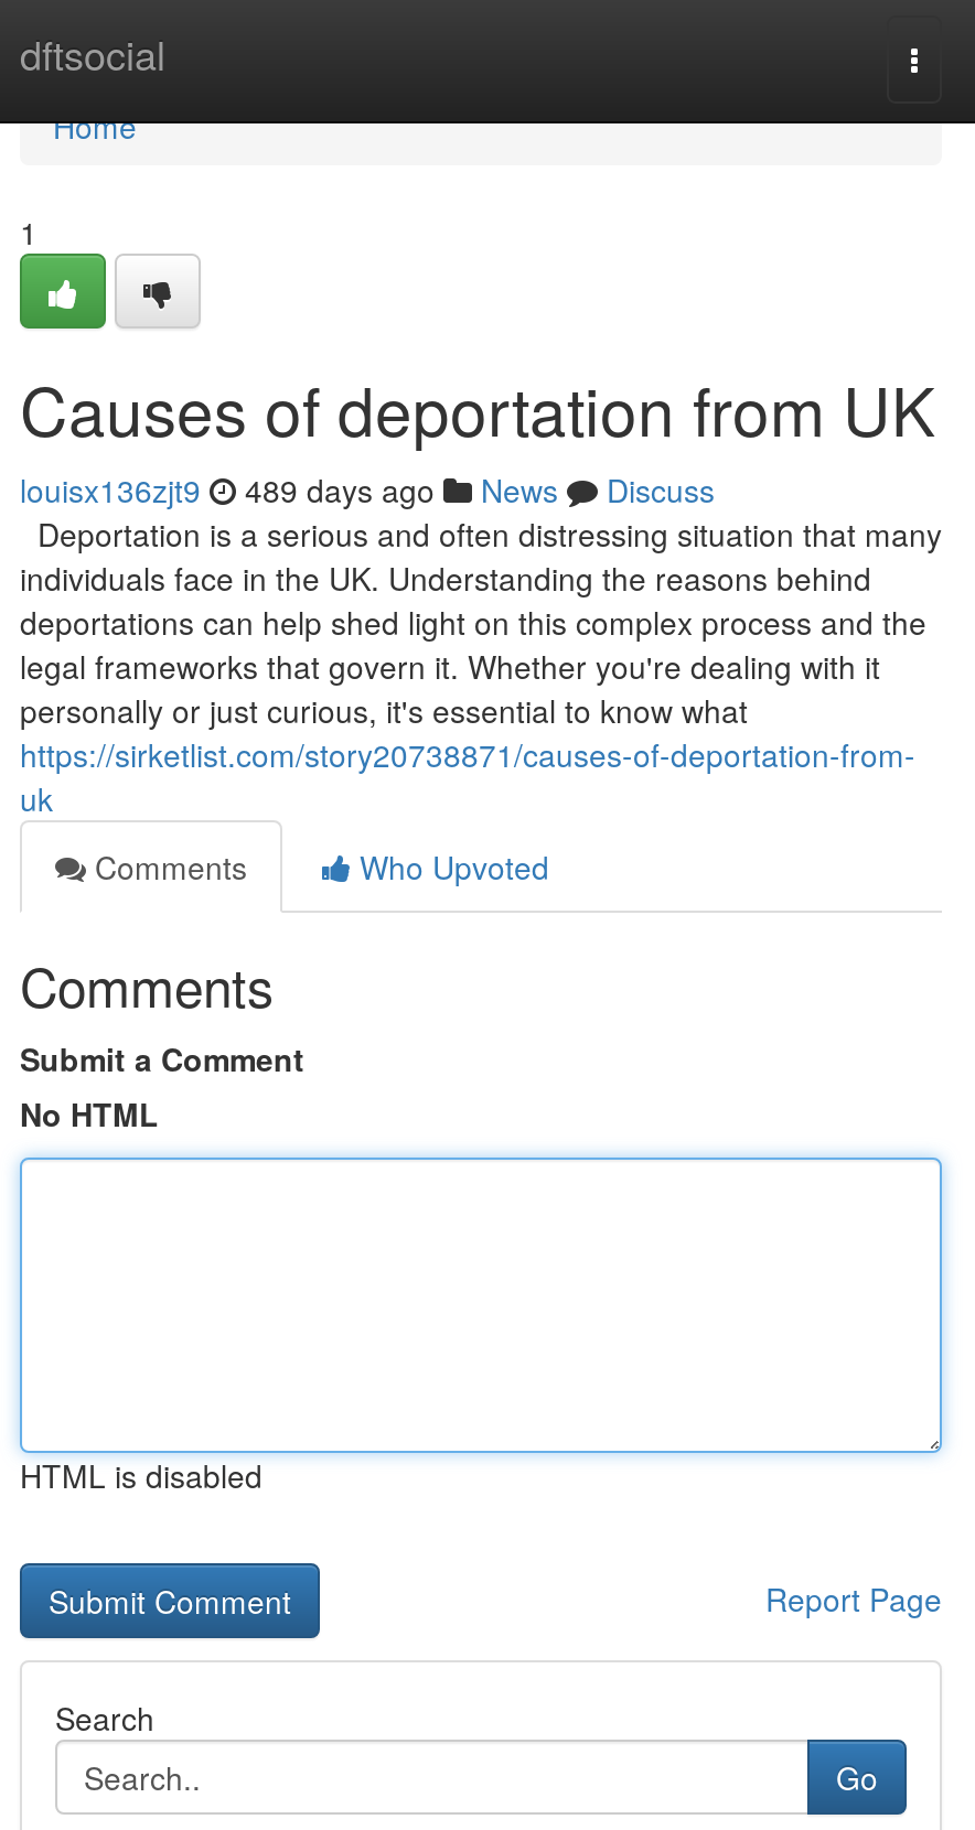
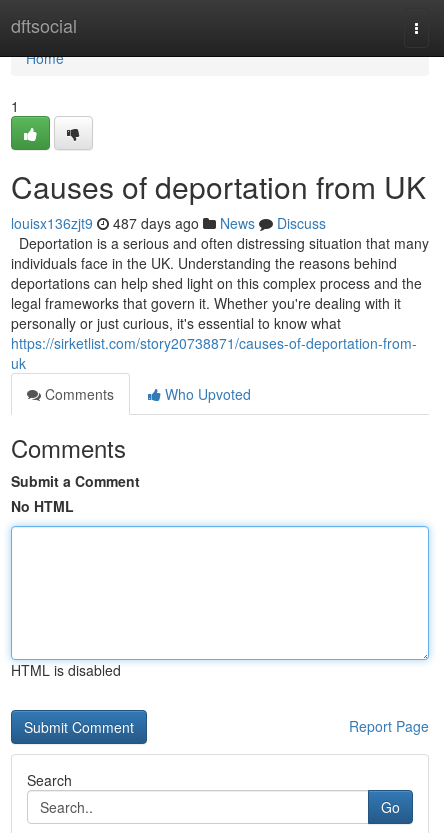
[20,467,715,512] louisx136zjt9 489 days ago News Discuss -> [11,213,326,233] louisx136zjt9 487 days ago News Discuss

